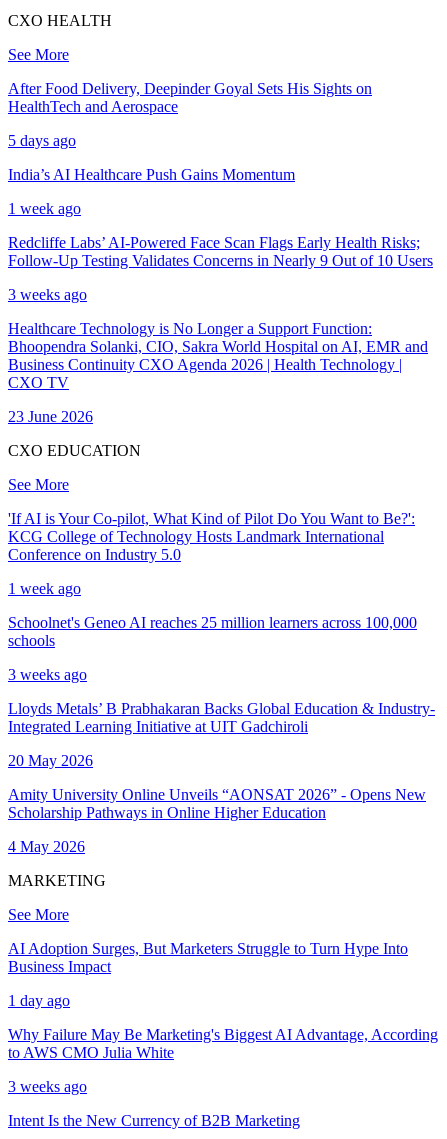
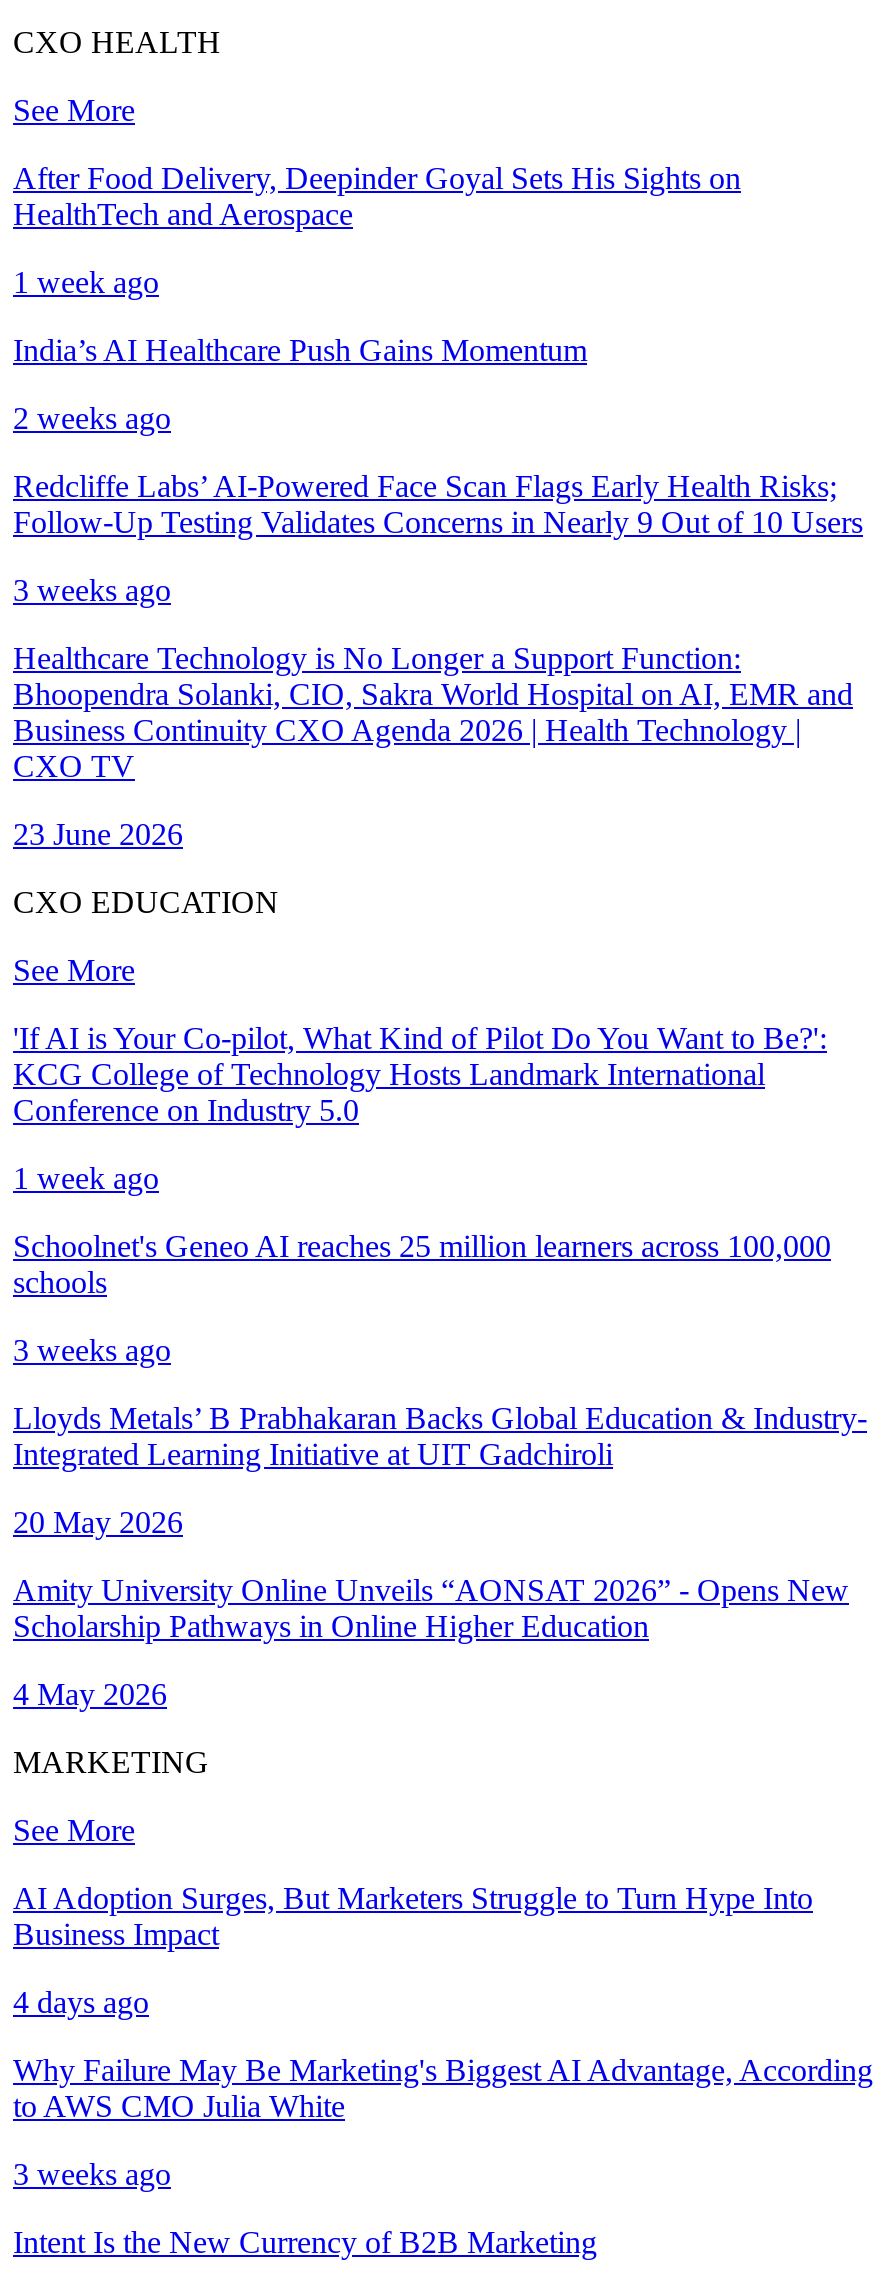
[8,132,76,149] 5 days ago -> [13,265,159,299] 1 week ago
[8,200,81,217] 1 week ago -> [13,401,171,435] 2 weeks ago
[8,992,70,1009] 1 day ago -> [13,1985,149,2019] 4 days ago

